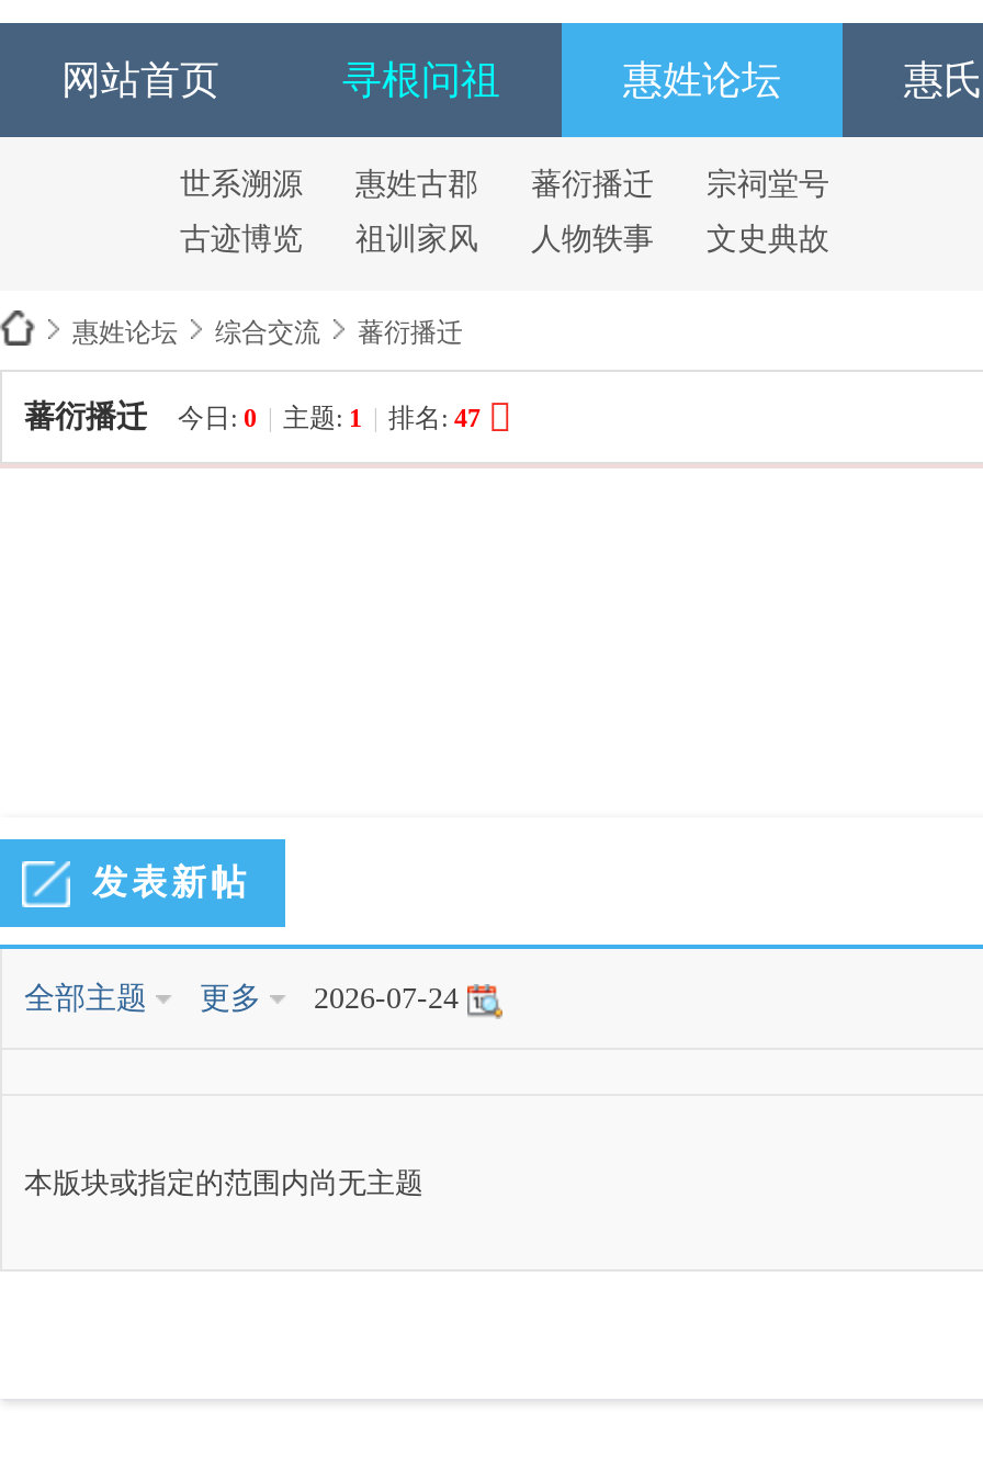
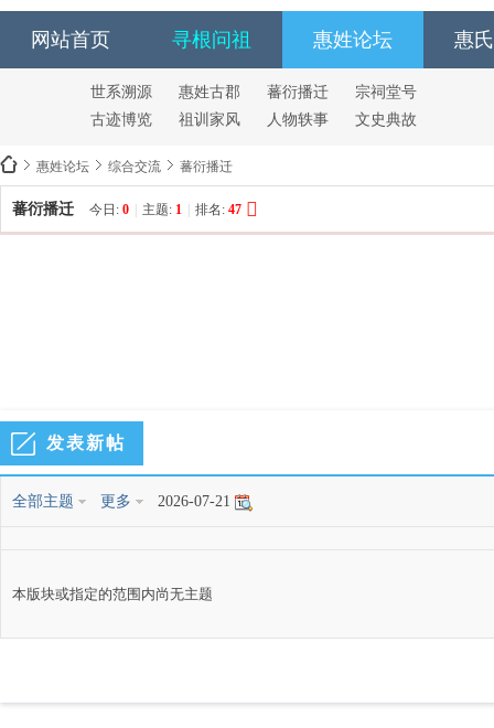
[24,982,459,1015] 全部主题 更多 2026-07-24 -> [12,493,230,510] 全部主题 更多 2026-07-21

